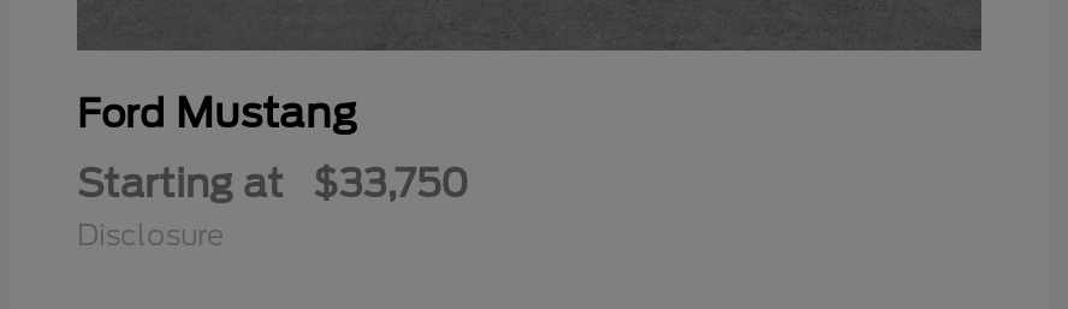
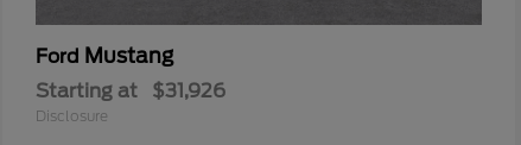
[77,161,469,206] Starting at $33,750 -> [36,79,225,102] Starting at $31,926

